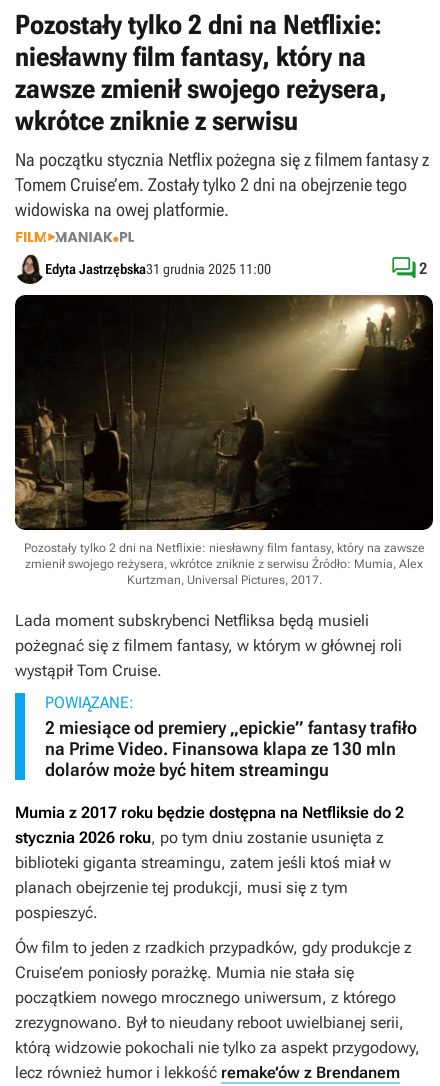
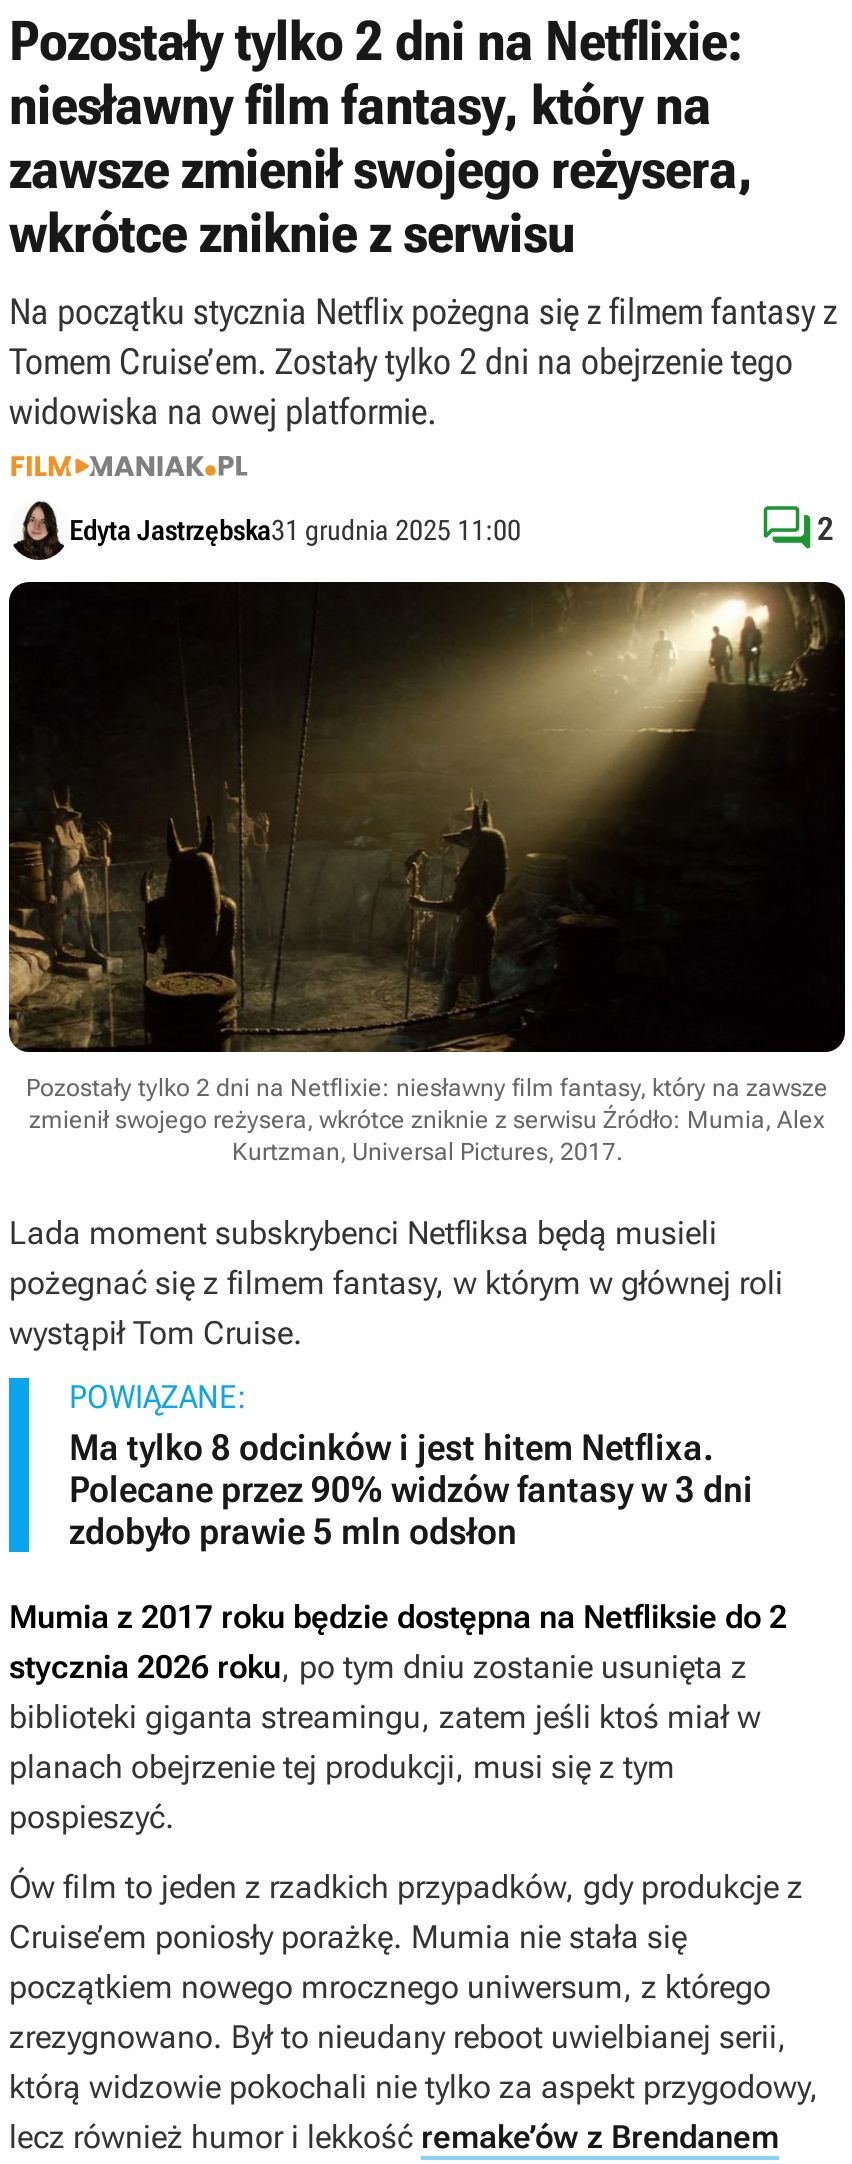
[45,717,417,780] 2 miesiące od premiery „epickie” fantasy trafiło | na Prime Video. Finansowa klapa ze 130 mln | dolarów może być hitem streamingu -> [69,1426,753,1552] Ma tylko 8 odcinków i jest hitem Netflixa. | Polecane przez 90% widzów fantasy w 3 dni | zdobyło prawie 5 mln odsłon

